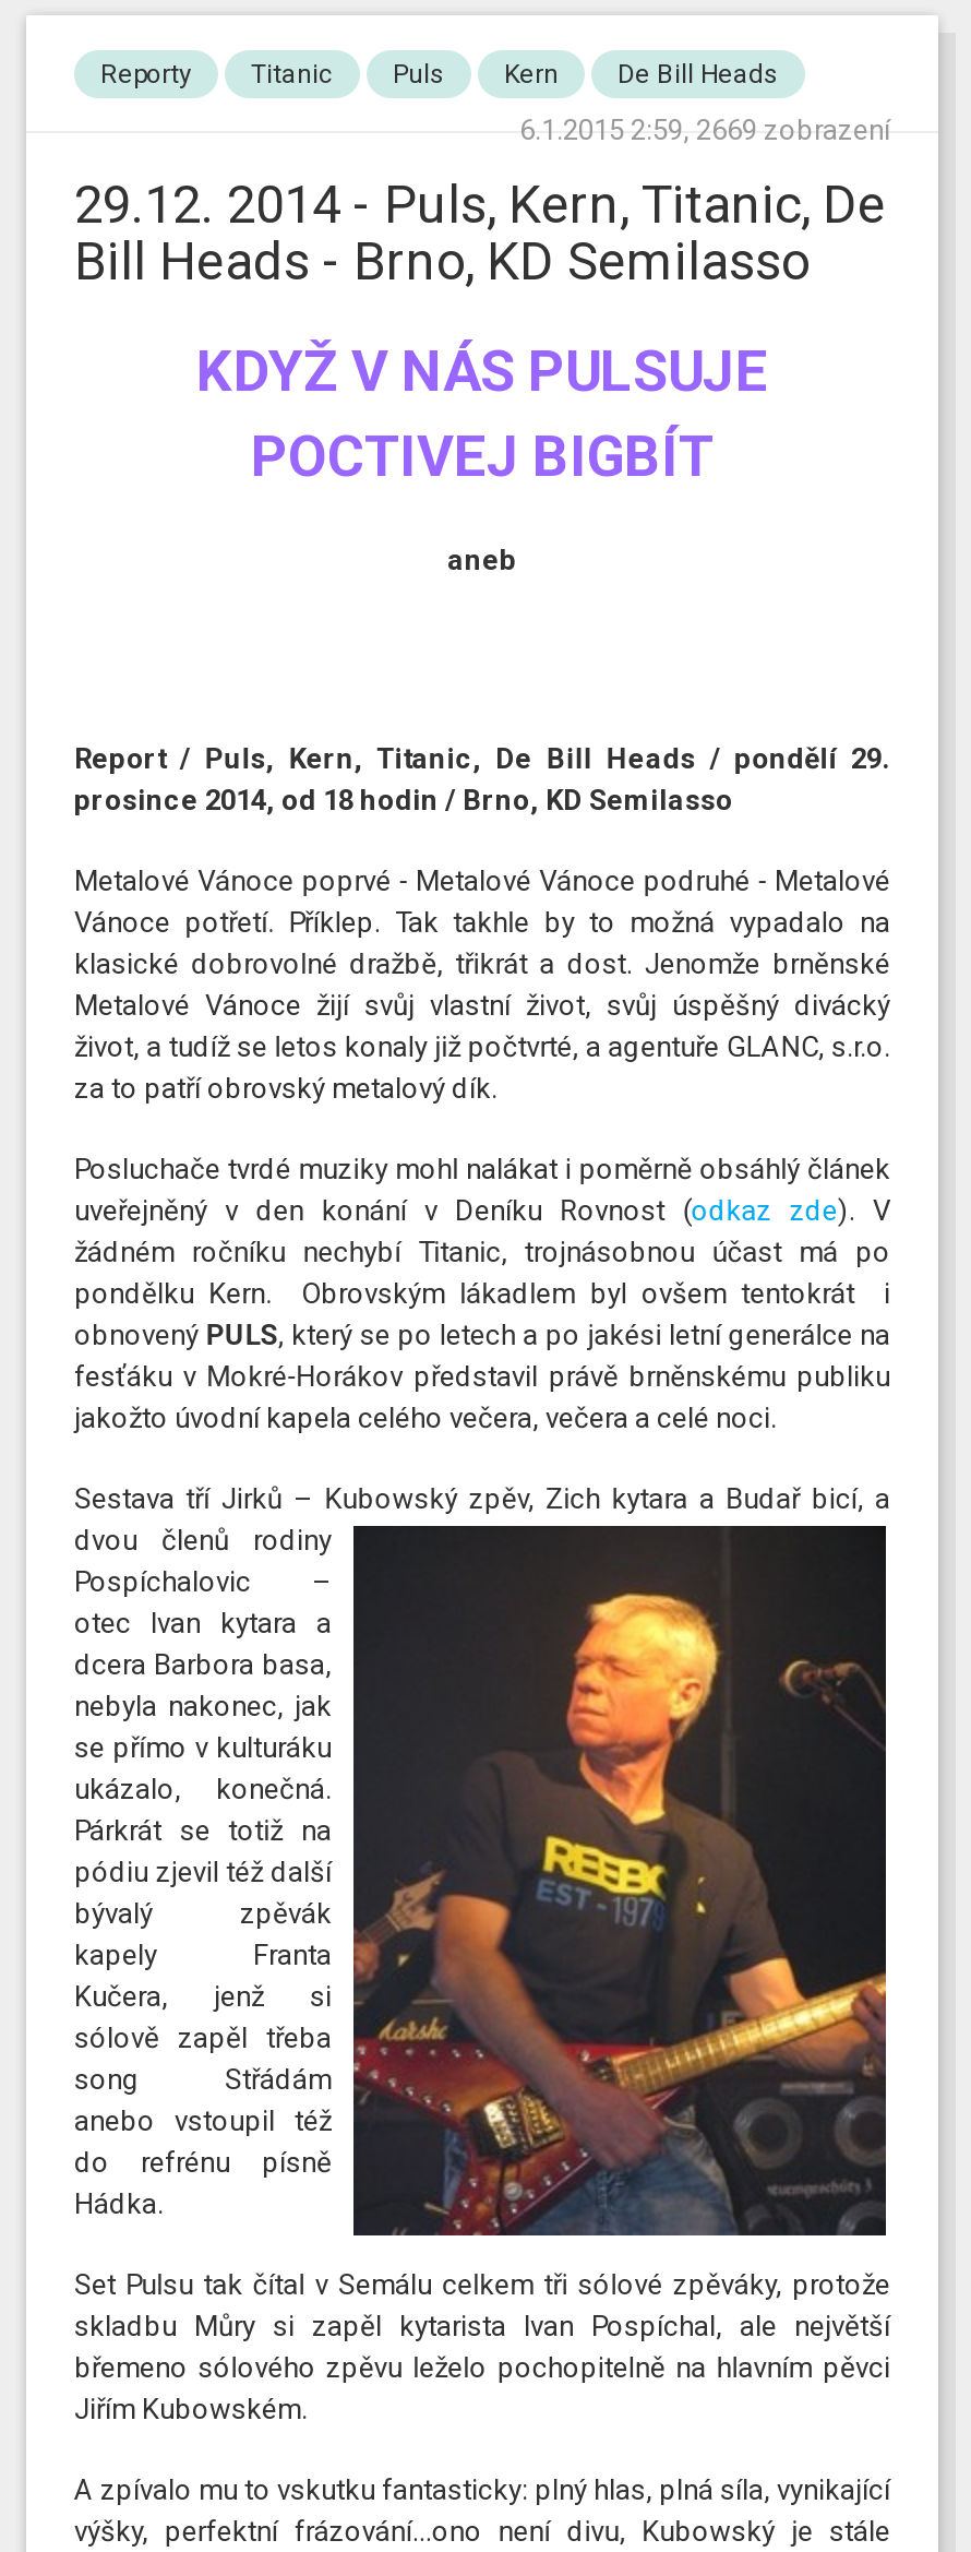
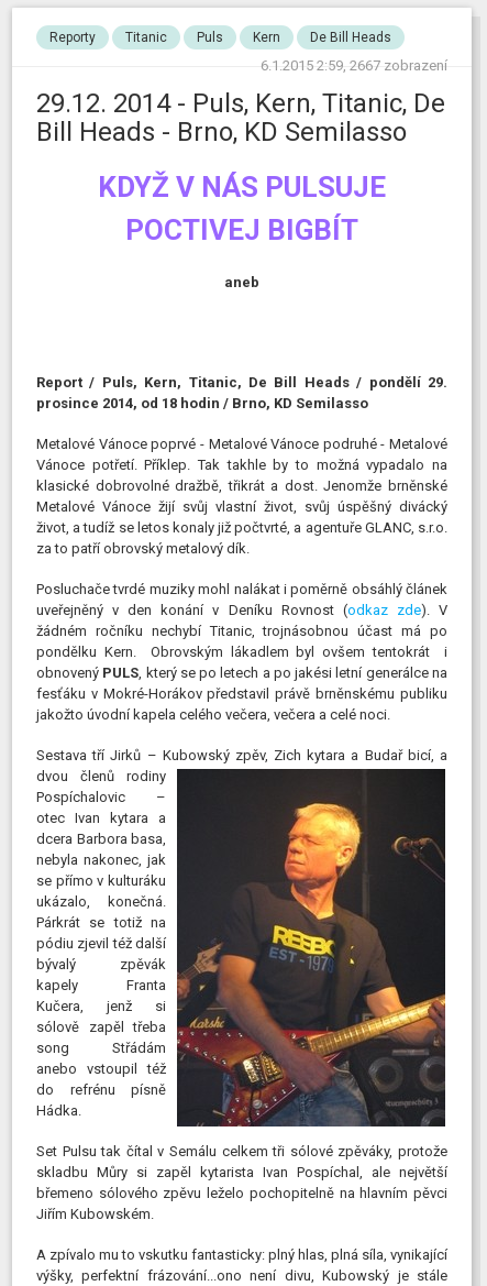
[519,114,890,146] 6.1.2015 2:59, 2669 zobrazení -> [261,57,447,74] 6.1.2015 2:59, 2667 zobrazení

